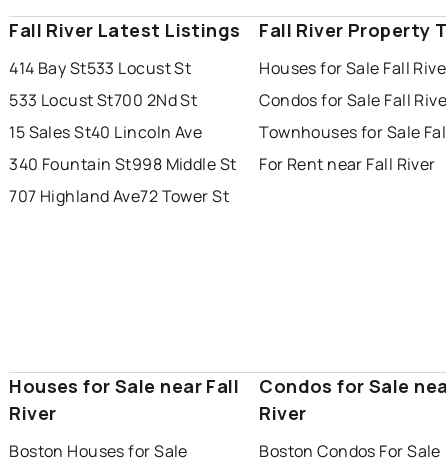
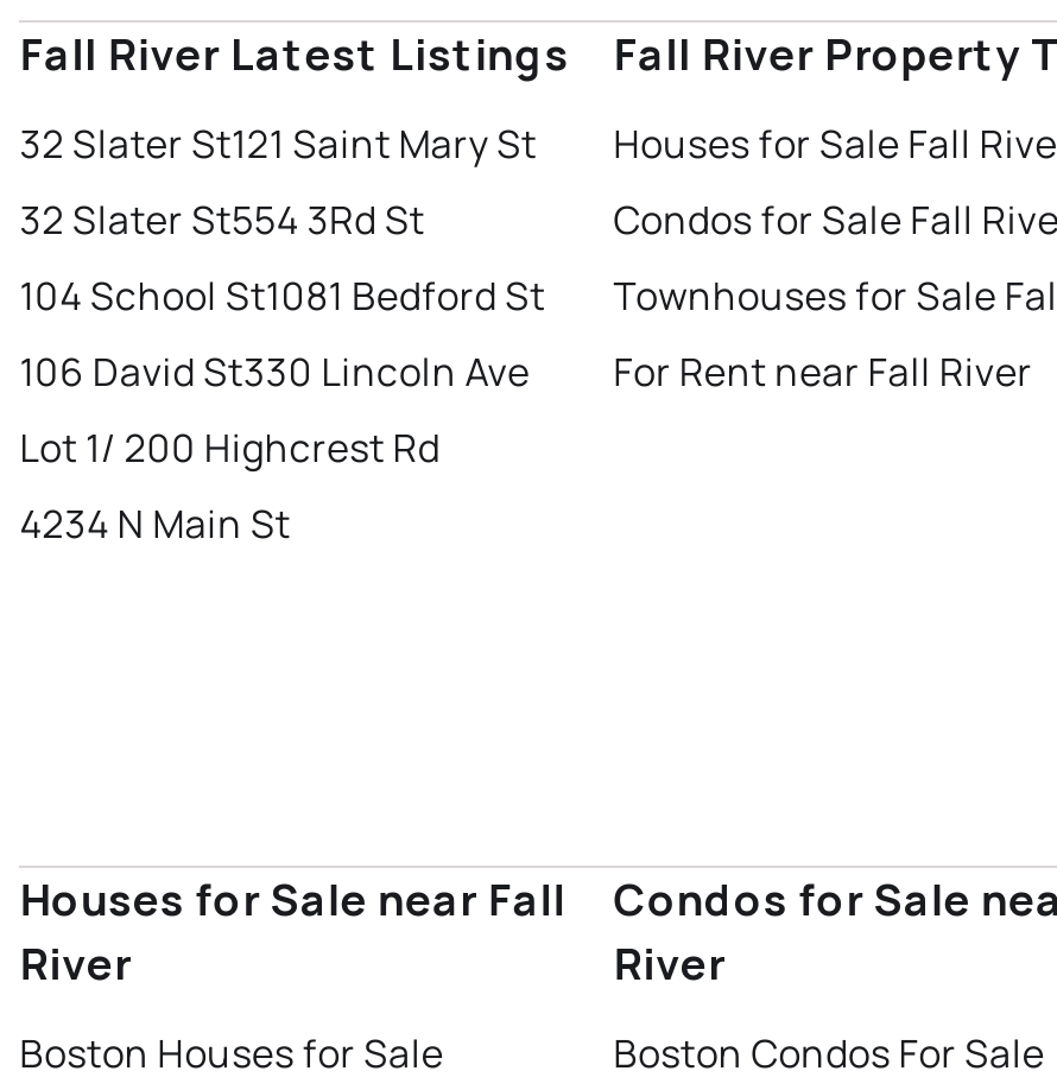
[9,57,236,207] 414 Bay St533 Locust St | 533 Locust St700 2Nd St | 15 Sales St40 Lincoln Ave | 340 Fountain St998 Middle St | 707 Highland Ave72 Tower St -> [19,118,545,550] 32 Slater St121 Saint Mary St | 32 Slater St554 3Rd St | 104 School St1081 Bedford St | 106 David St330 Lincoln Ave | Lot 1/ 200 Highcrest Rd | 4234 N Main St

